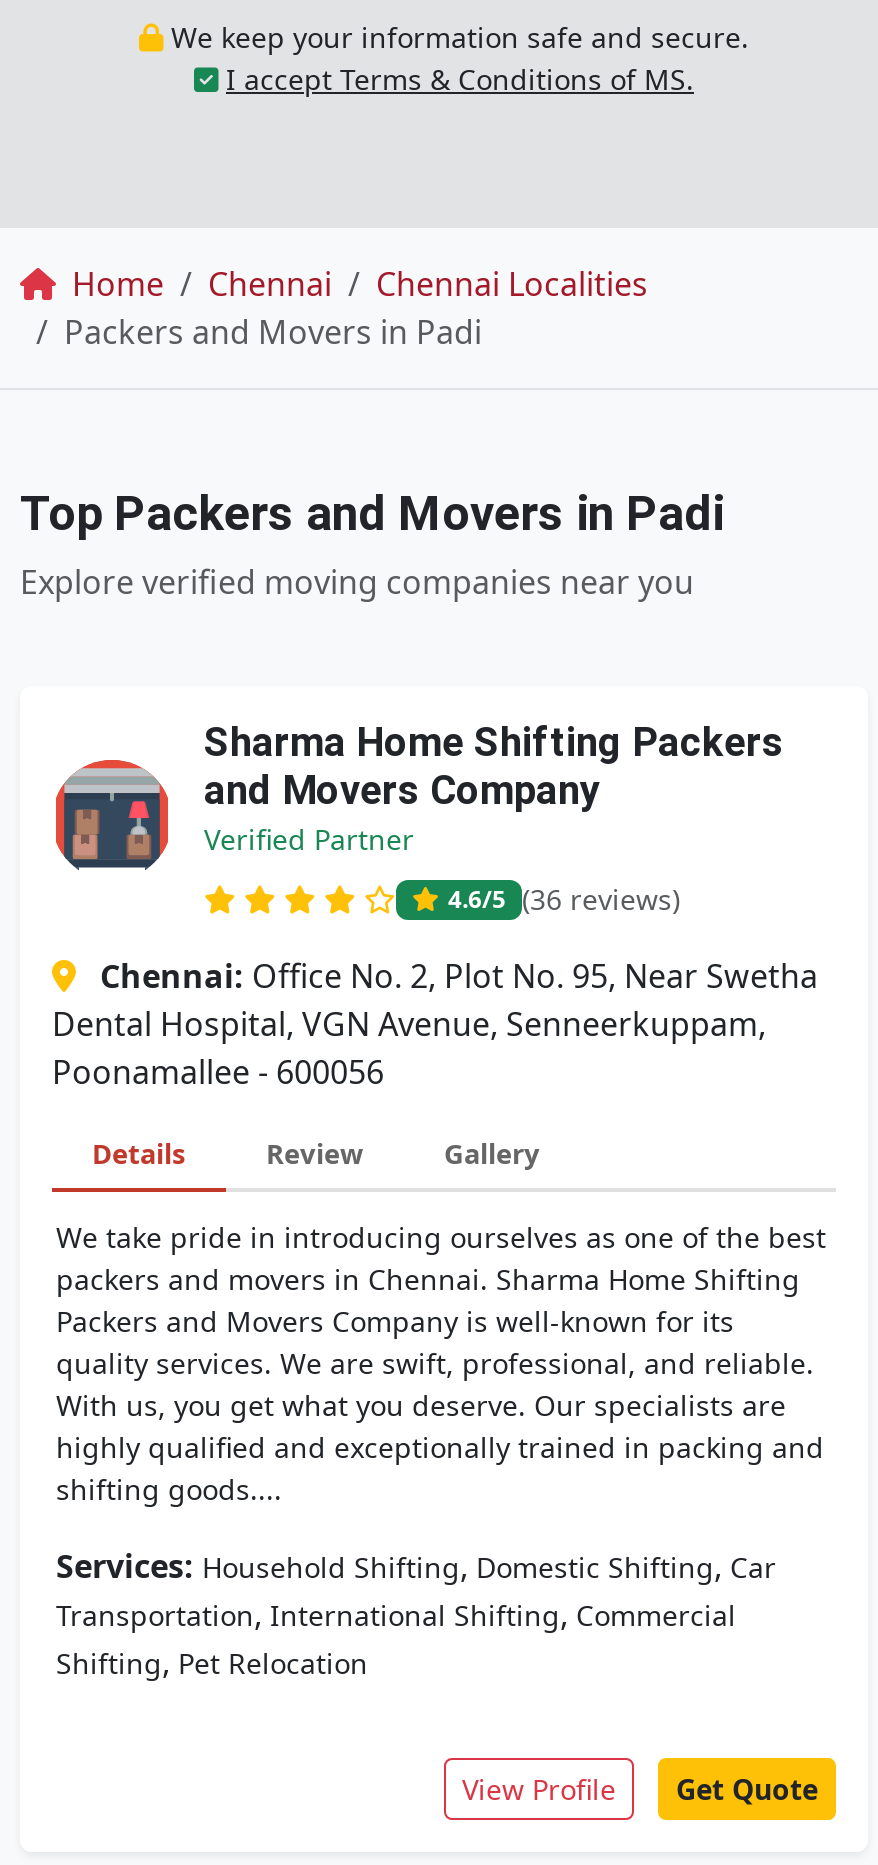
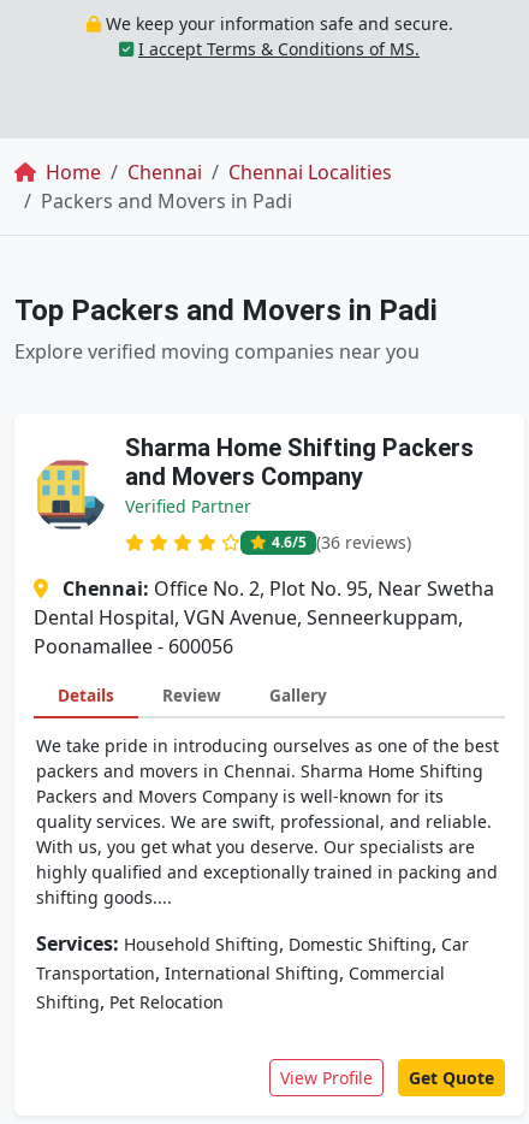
[54,758,170,878] [image] -> [36,459,106,531] [image]

